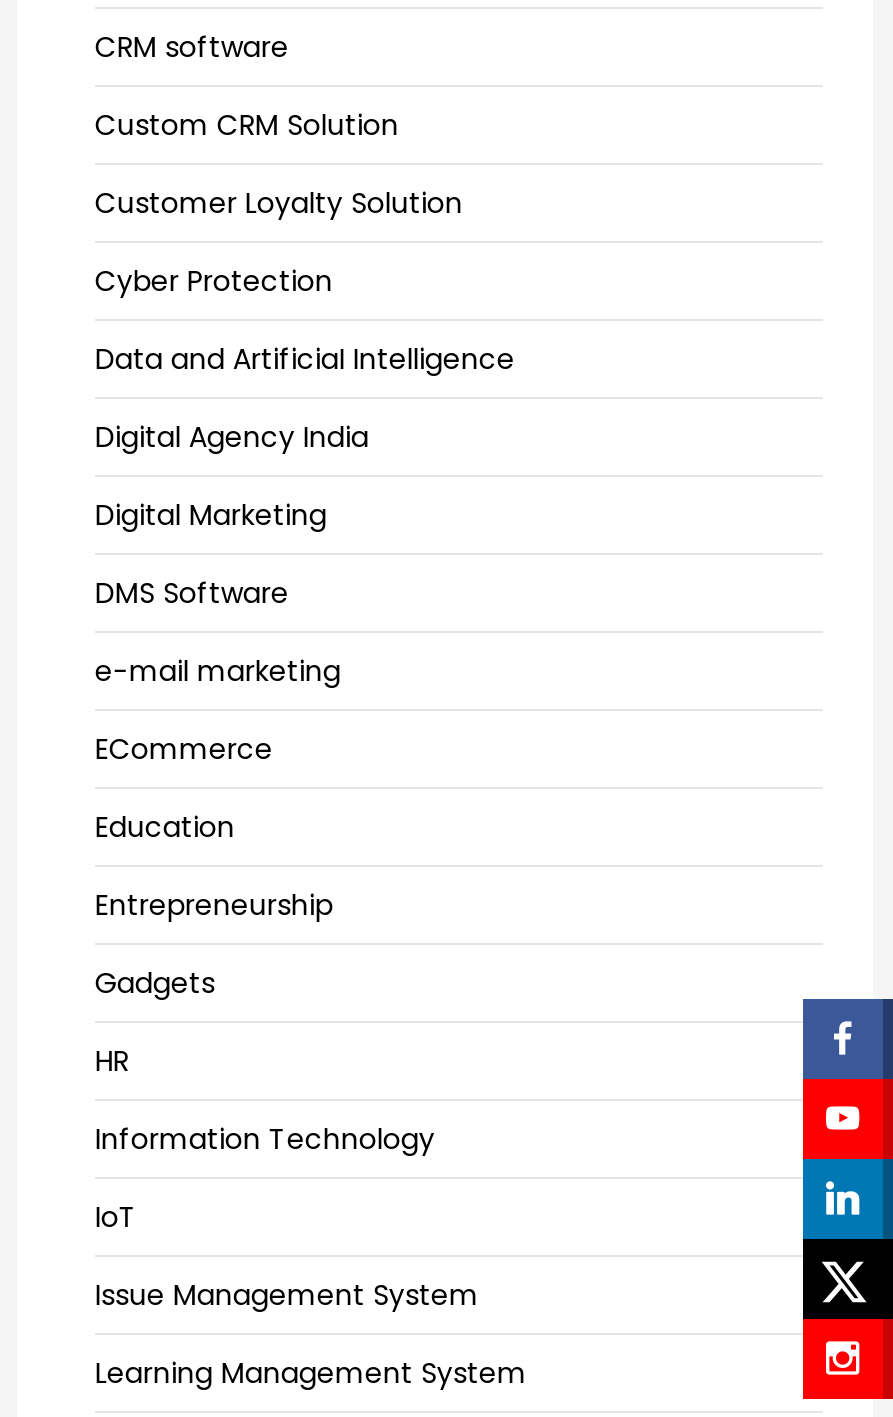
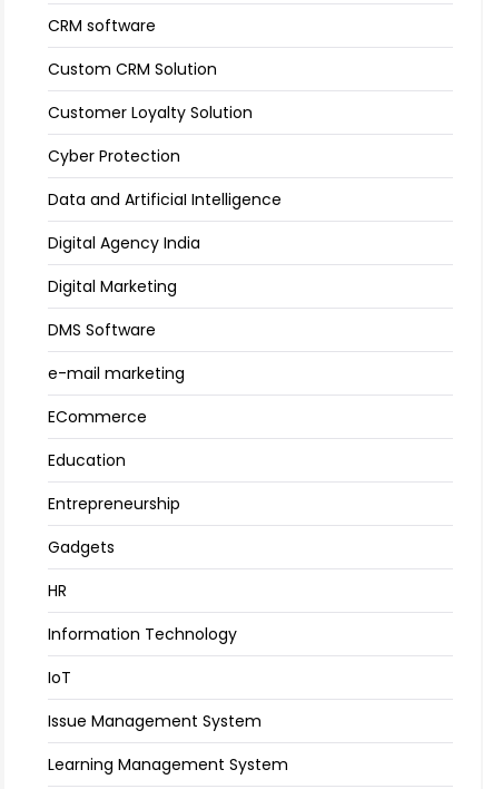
[801,997,887,1401] [image] -> none

